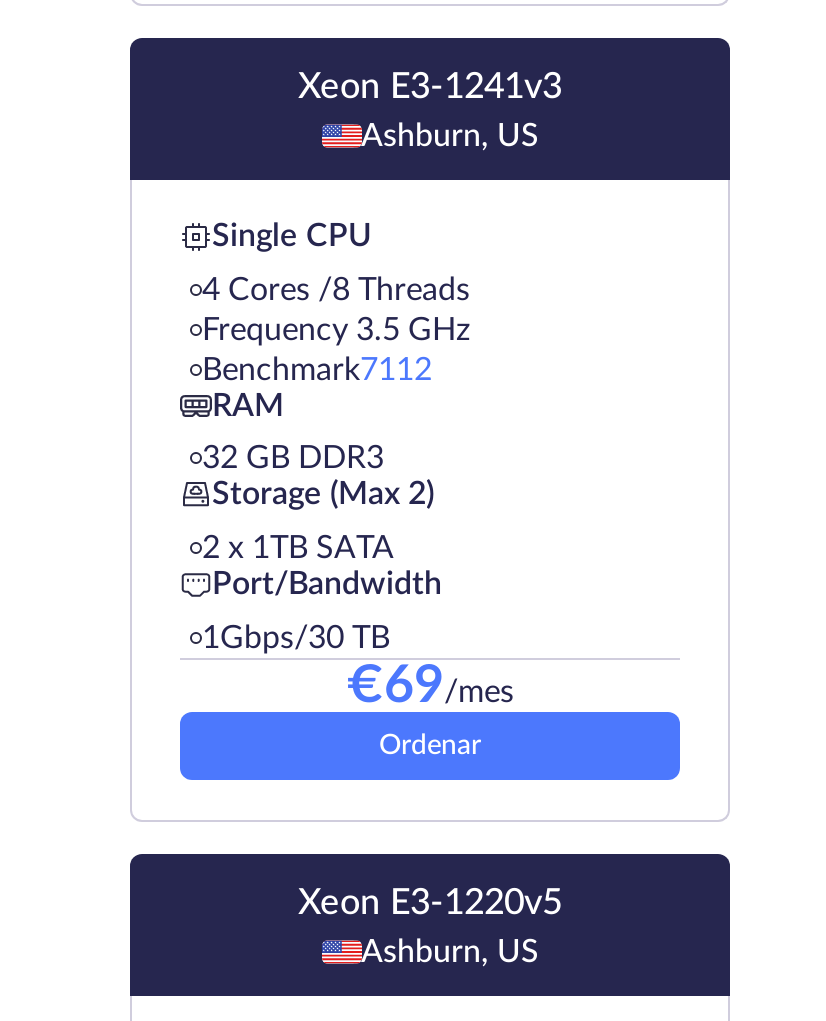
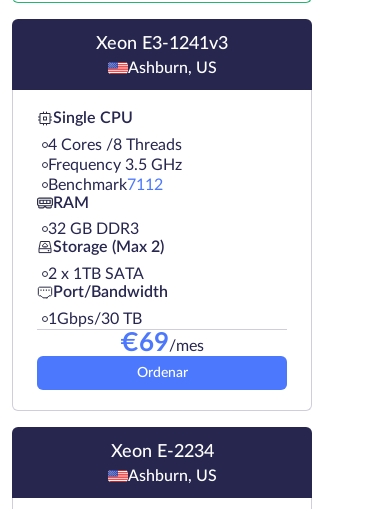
[298,886,562,922] Xeon E3-1220v5 -> [110,443,213,461] Xeon E-2234

